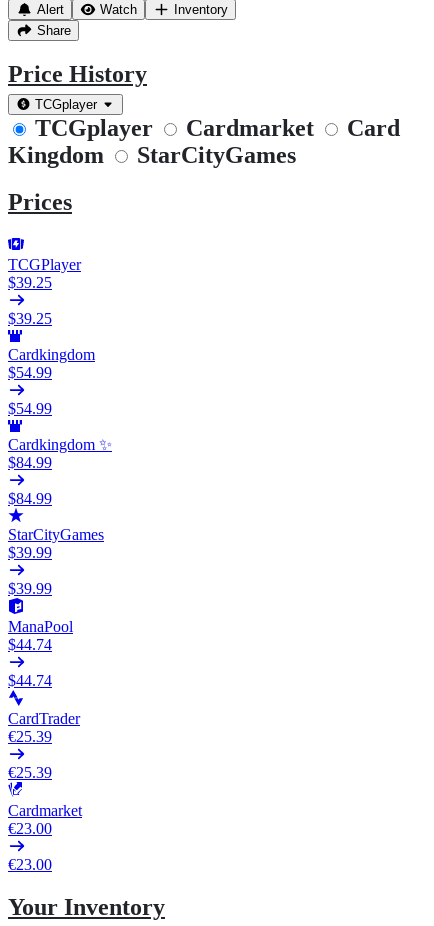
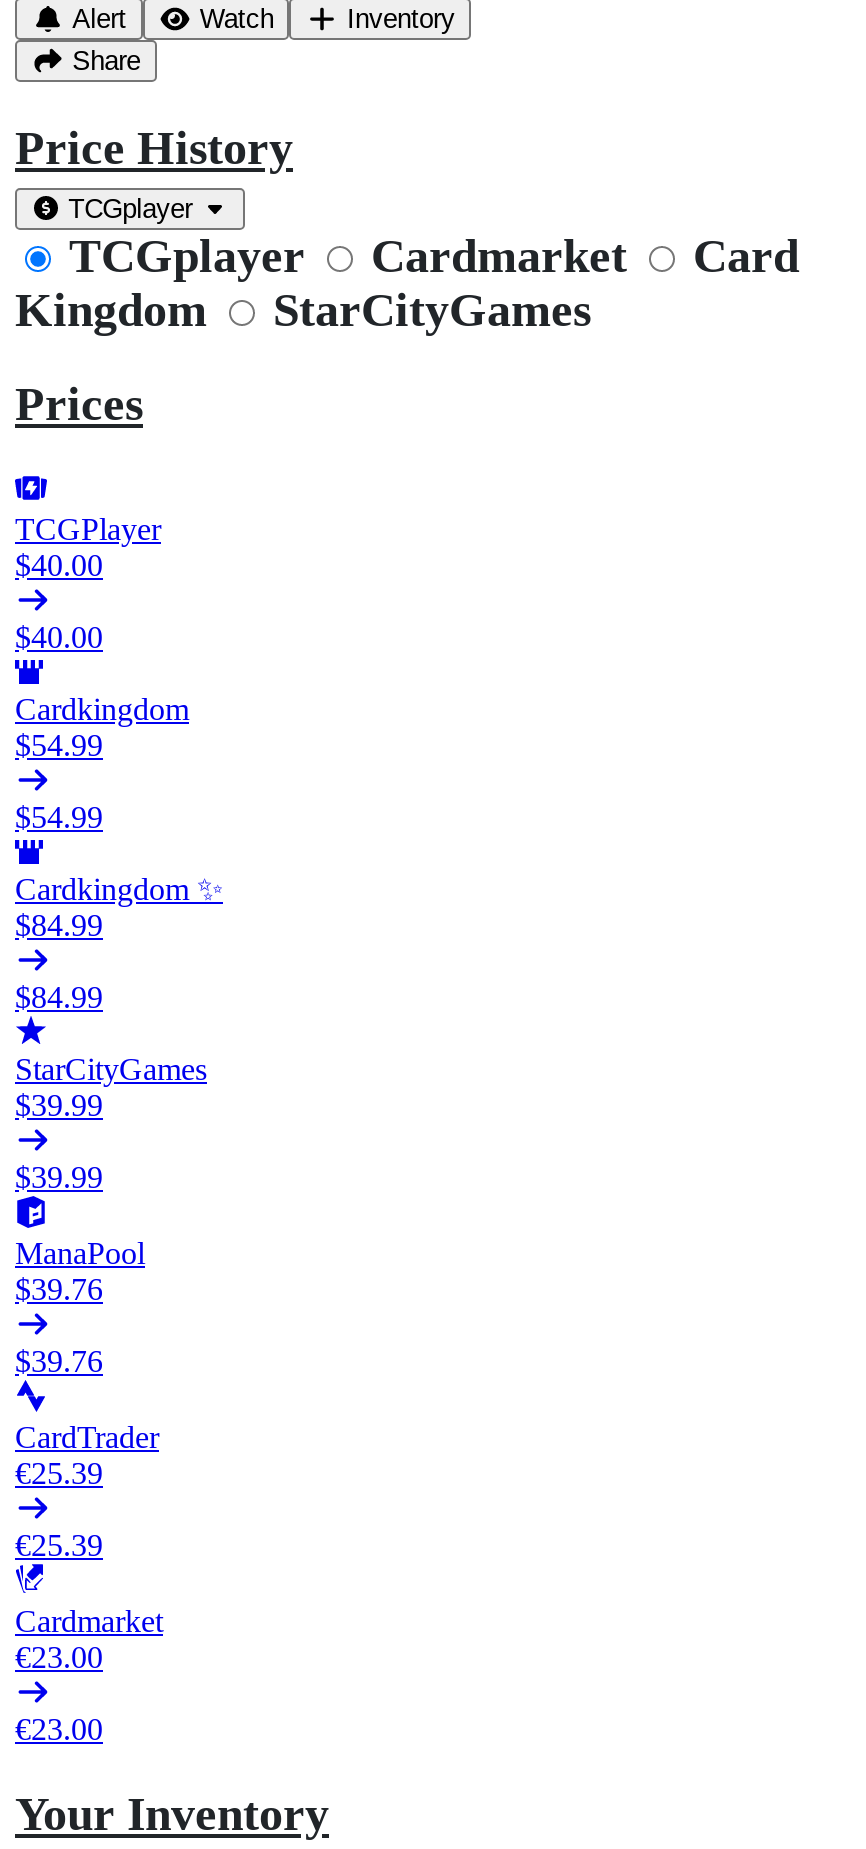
[8,274,52,291] $39.25 -> [15,548,103,582] $40.00
[8,310,52,327] $39.25 -> [15,620,103,654] $40.00
[8,636,52,653] $44.74 -> [15,1272,103,1306] $39.76
[8,672,52,689] $44.74 -> [15,1344,103,1378] $39.76

